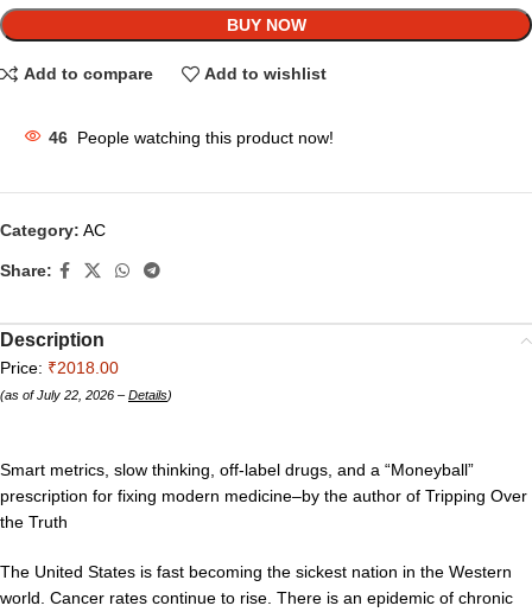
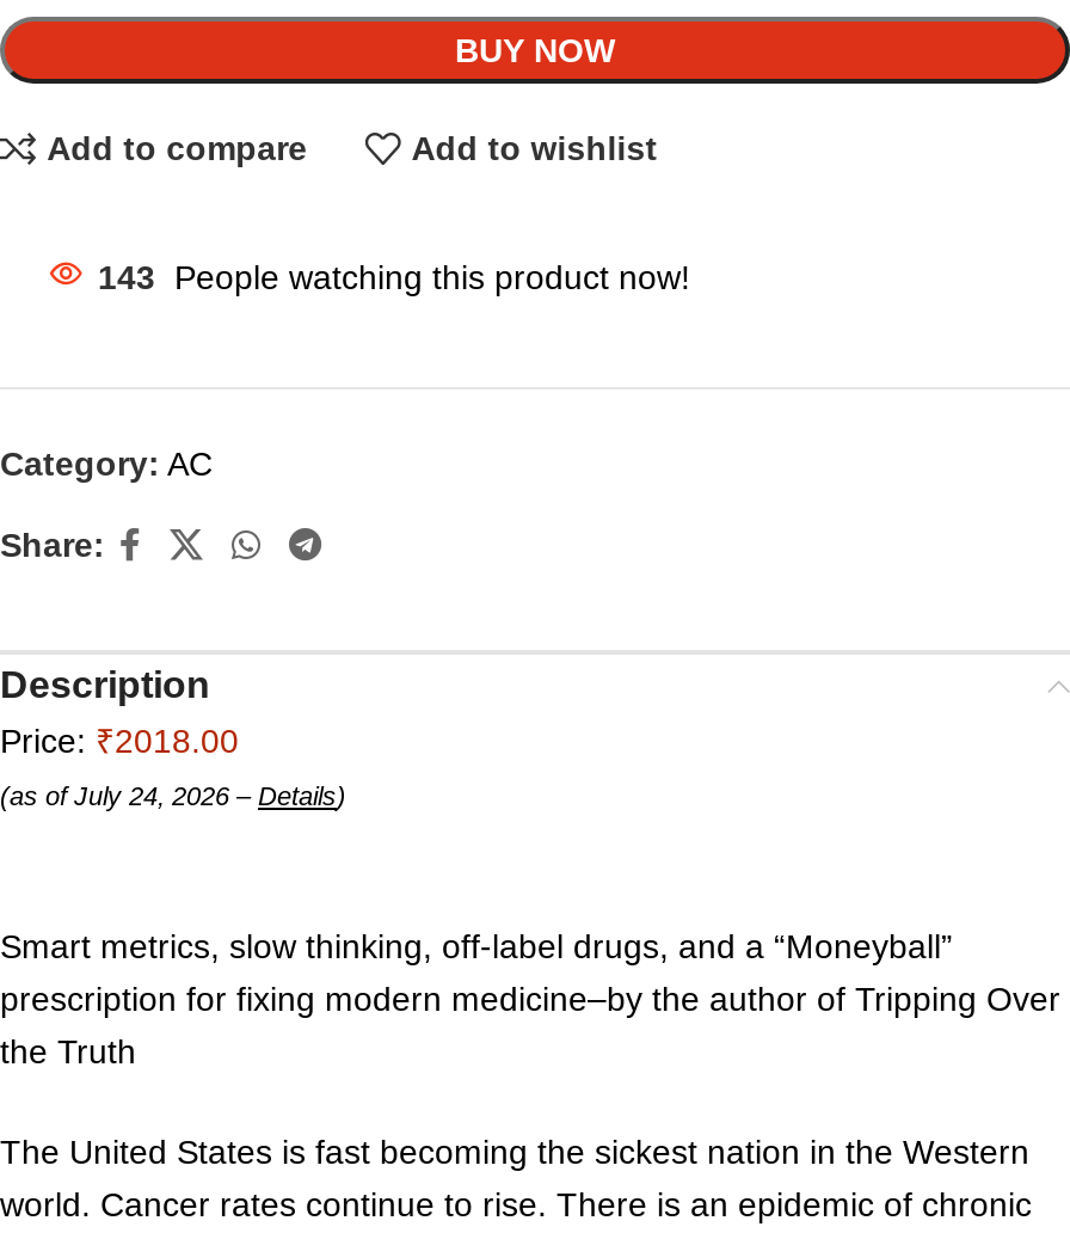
[49,128,334,147] 46 People watching this product now! -> [98,257,690,295] 143 People watching this product now!
[0,387,172,402] (as of July 22, 2026 – Details) -> [0,780,346,809] (as of July 24, 2026 – Details)

